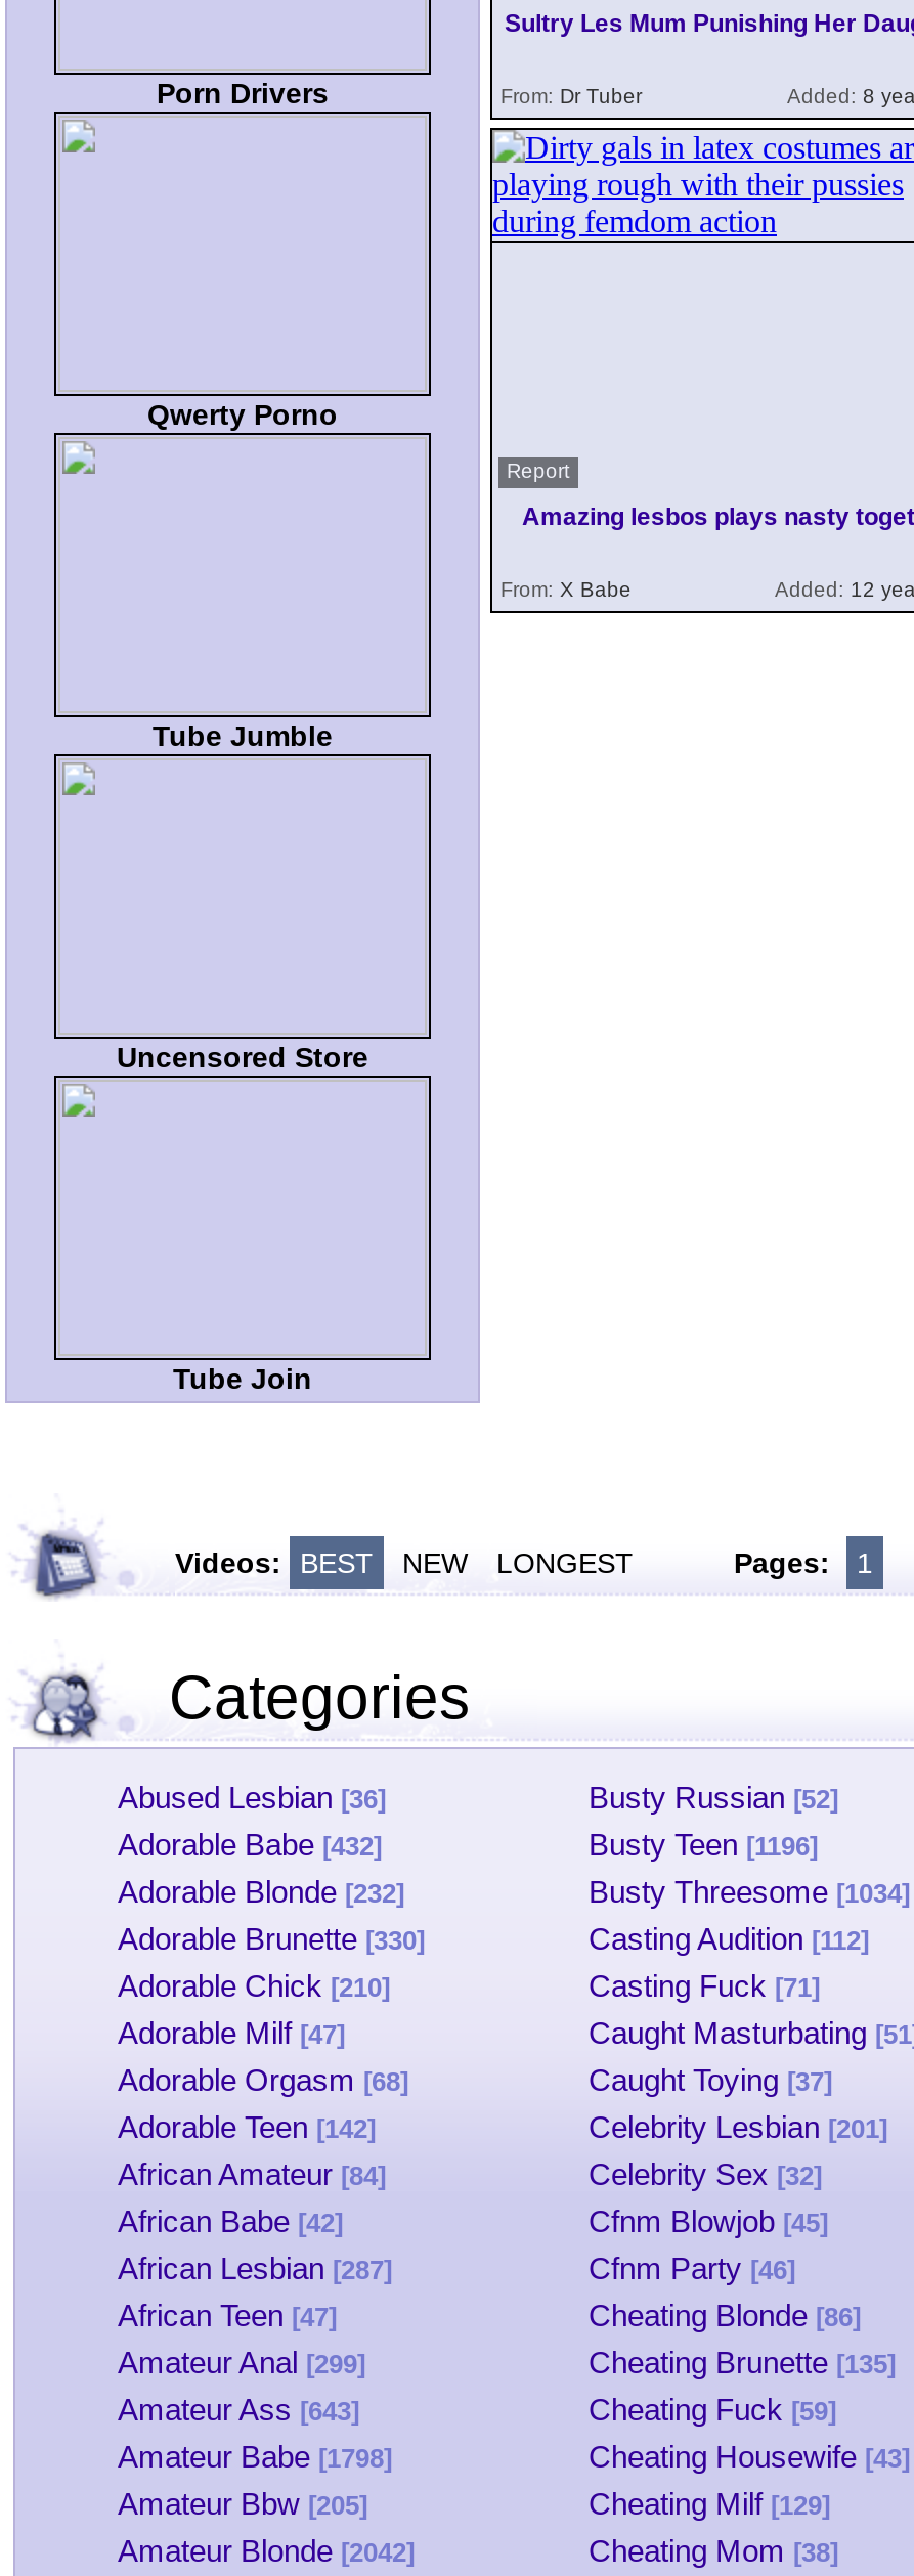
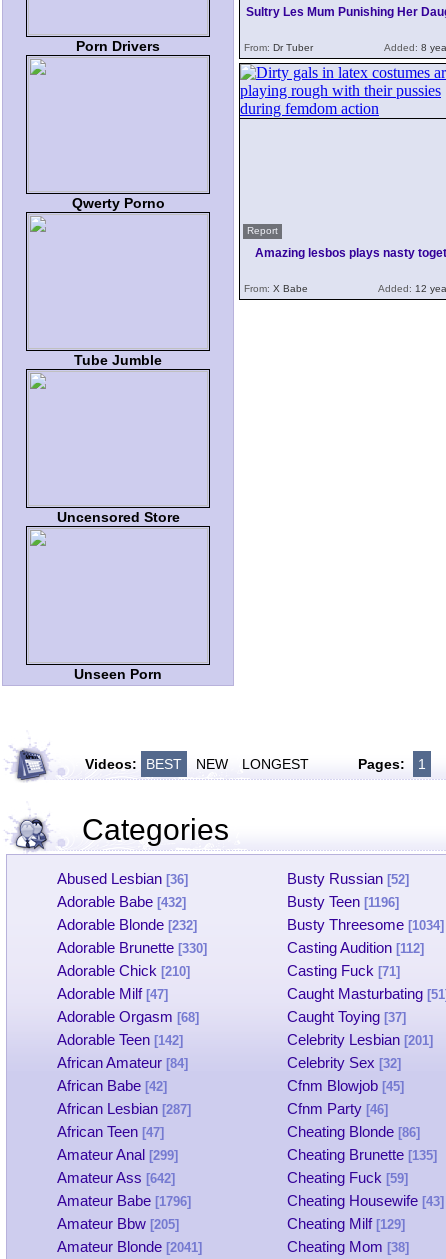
[173,1362,312,1395] Tube Join -> [74,666,162,682] Unseen Porn
[118,2392,359,2427] Amateur Ass [643] -> [57,1169,175,1186] Amateur Ass [642]
[118,2439,392,2474] Amateur Babe [1798] -> [57,1192,191,1209] Amateur Babe [1796]
[118,2533,415,2568] Amateur Blonde [2042] -> [57,1238,202,1255] Amateur Blonde [2041]

